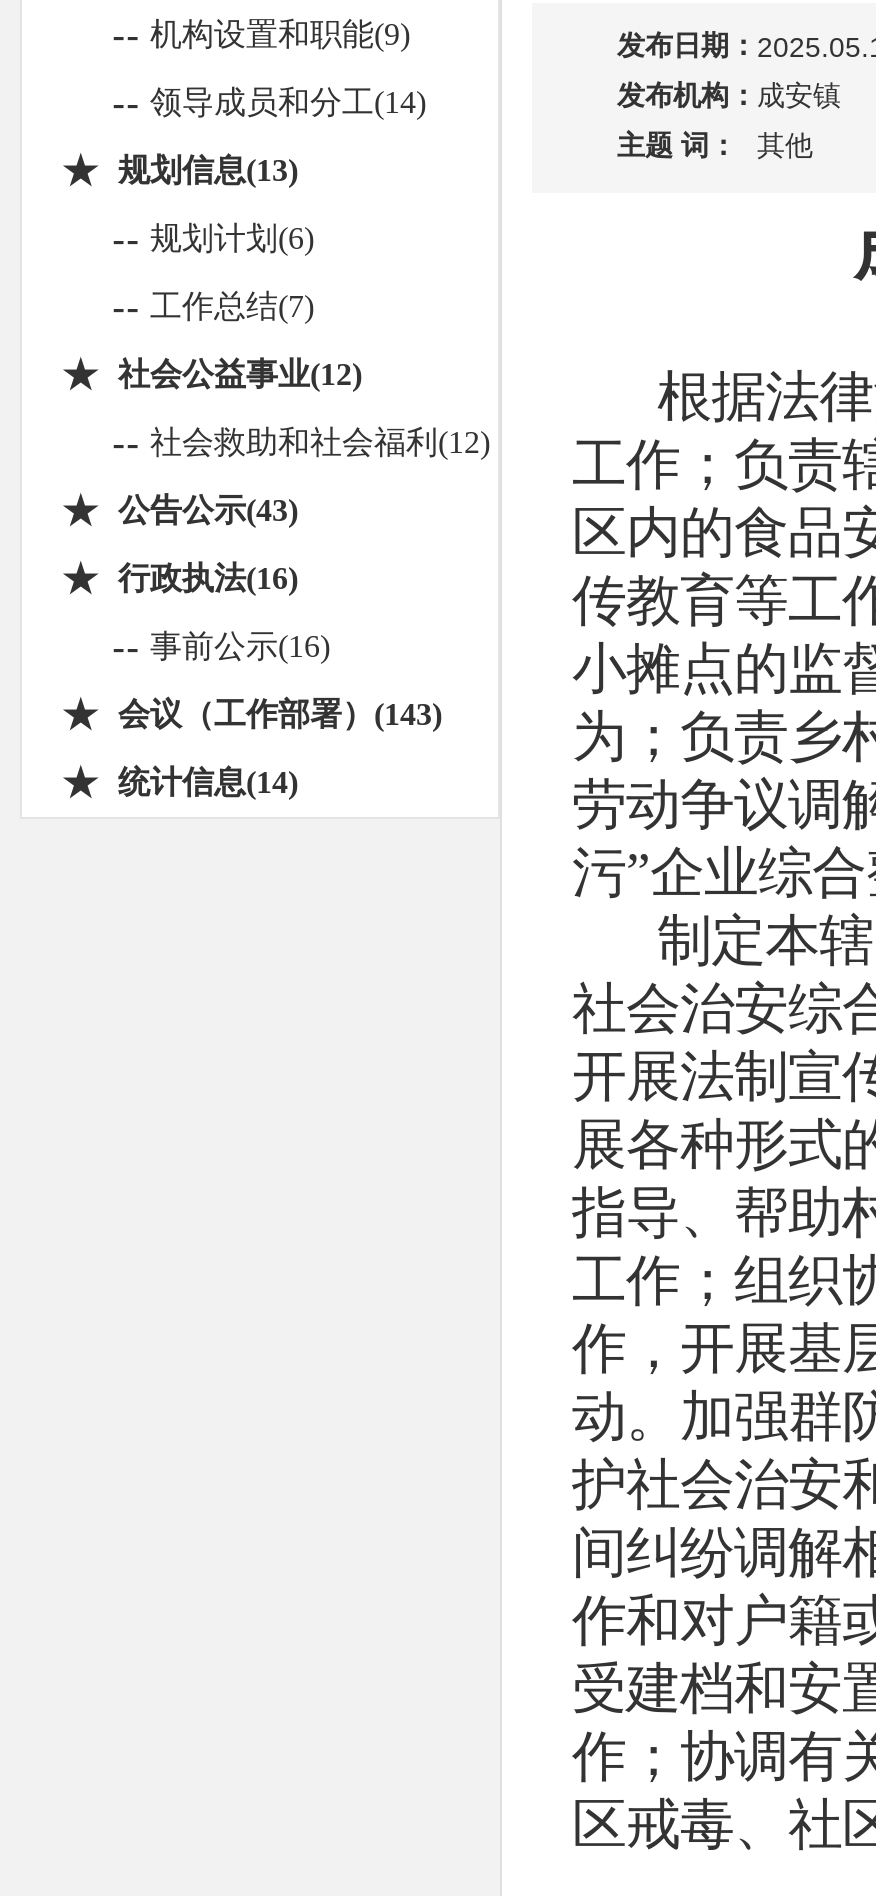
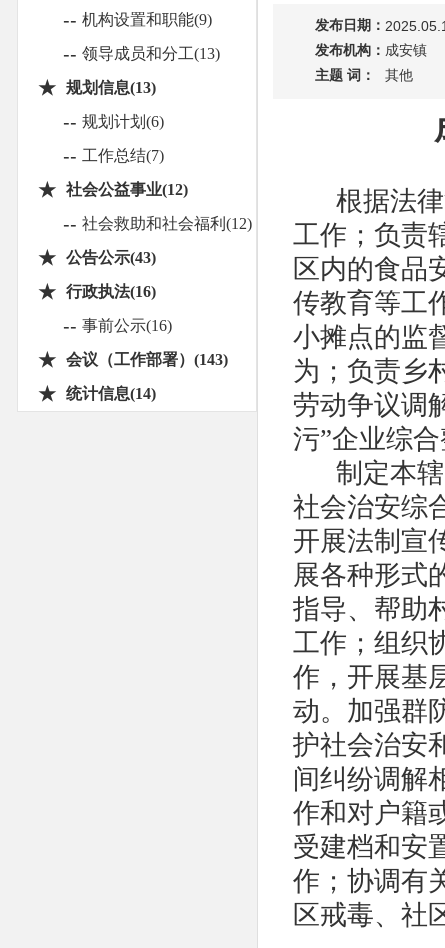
[112,81,426,125] -- 领导成员和分工(14) -> [63,43,220,65] -- 领导成员和分工(13)

